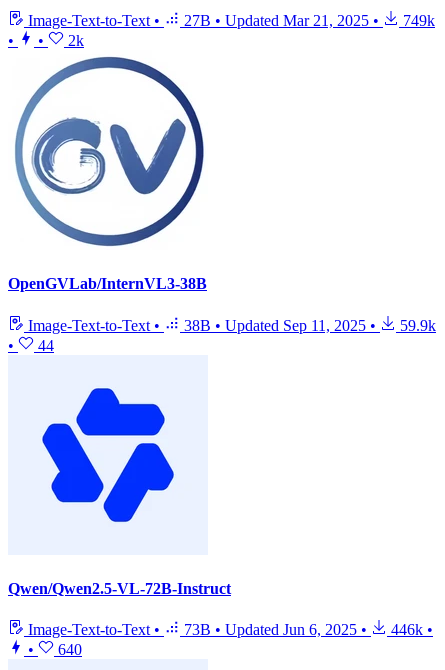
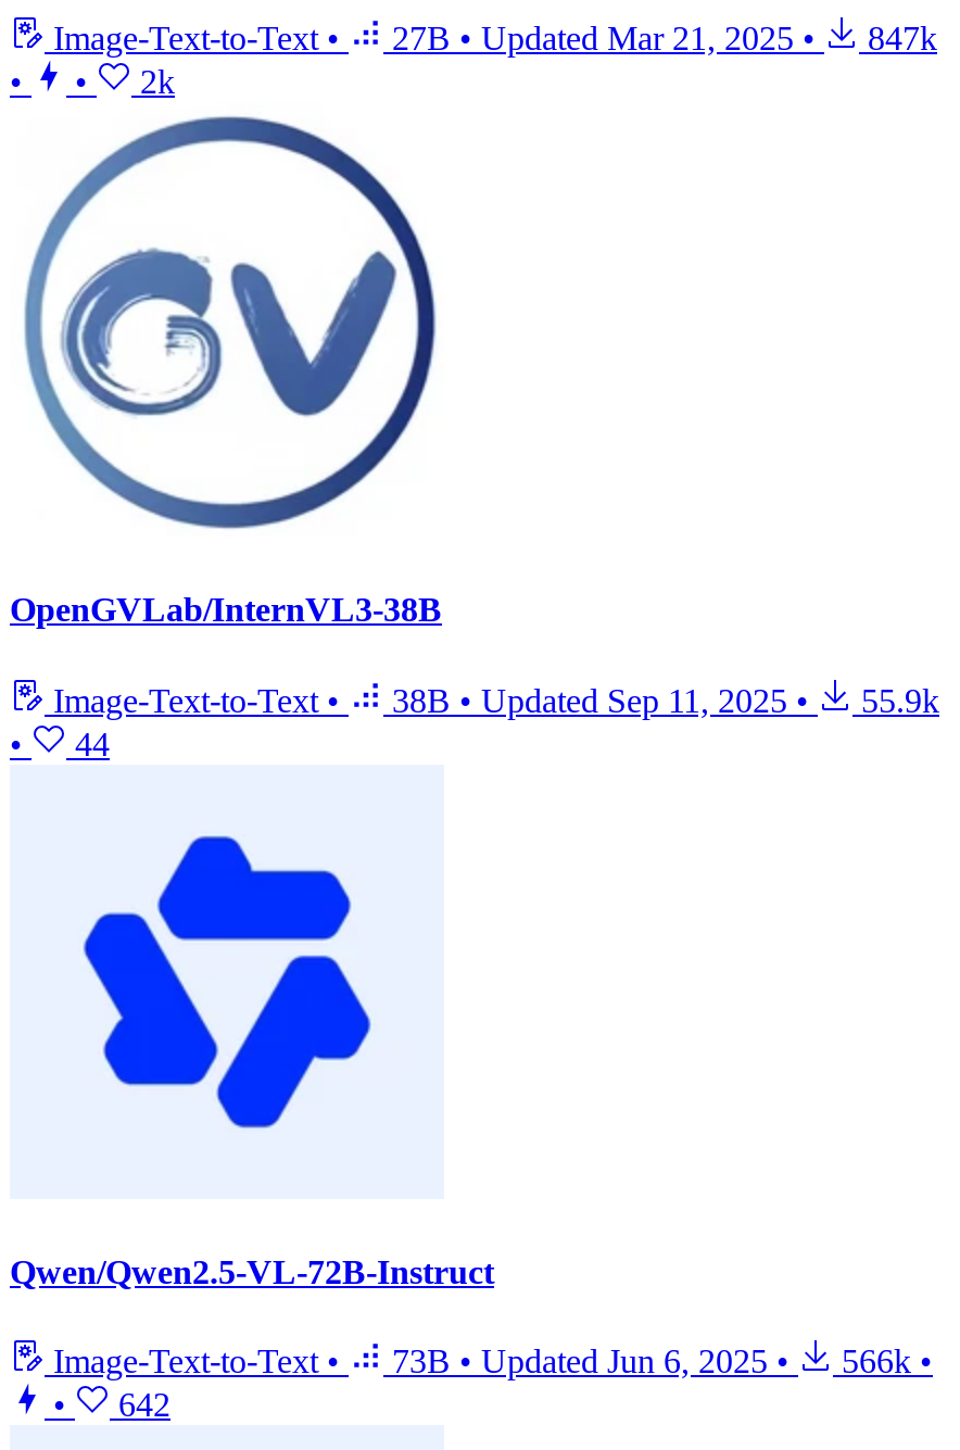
[24,12,435,29] Image-Text-to-Text • 27B • Updated Mar 21, 2025 • 749k -> [45,20,937,56] Image-Text-to-Text • 27B • Updated Mar 21, 2025 • 847k
[24,317,436,334] Image-Text-to-Text • 38B • Updated Sep 11, 2025 • 59.9k -> [45,681,939,718] Image-Text-to-Text • 38B • Updated Sep 11, 2025 • 55.9k
[24,621,433,638] Image-Text-to-Text • 73B • Updated Jun 6, 2025 • 446k • -> [45,1343,933,1380] Image-Text-to-Text • 73B • Updated Jun 6, 2025 • 566k •
[54,641,82,658] 640 -> [110,1386,170,1423] 642

